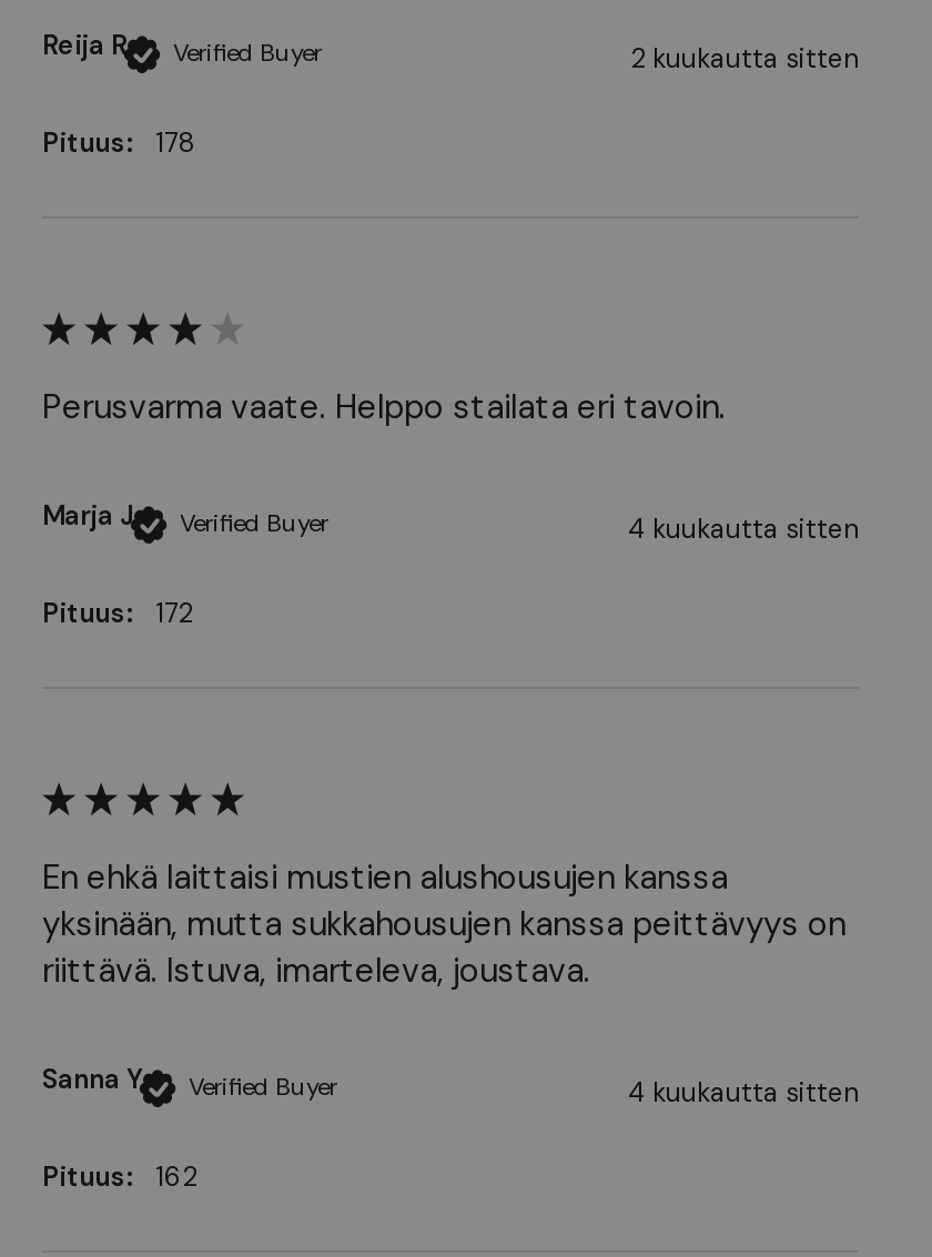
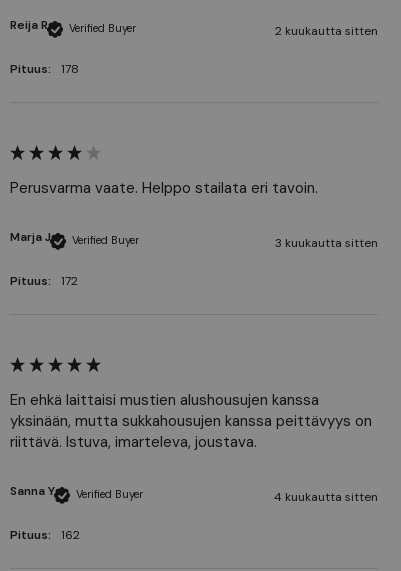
[628,510,859,546] 4 kuukautta sitten -> [275,234,378,250] 3 kuukautta sitten

